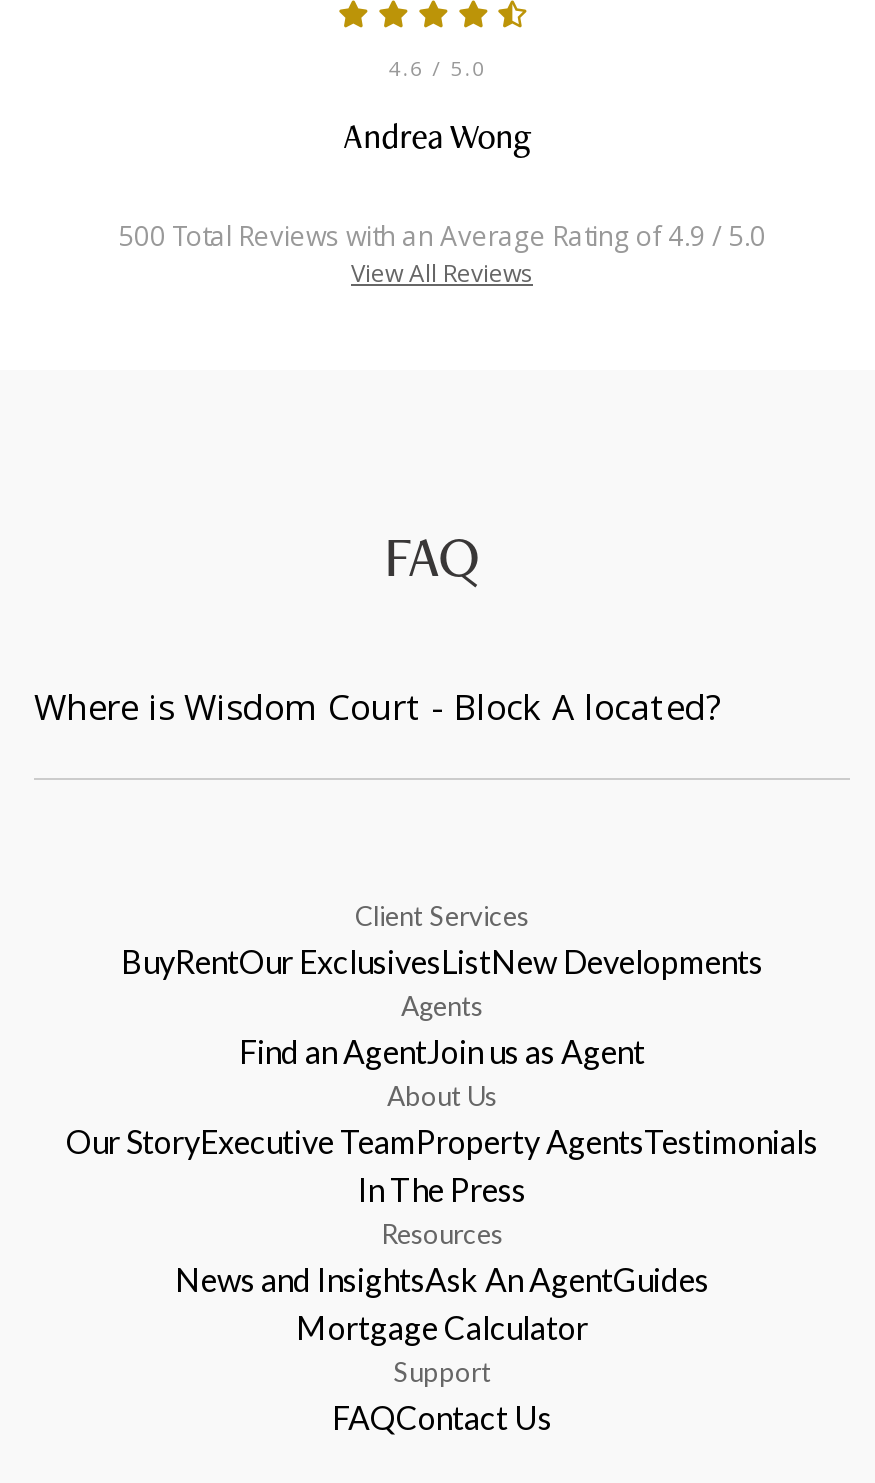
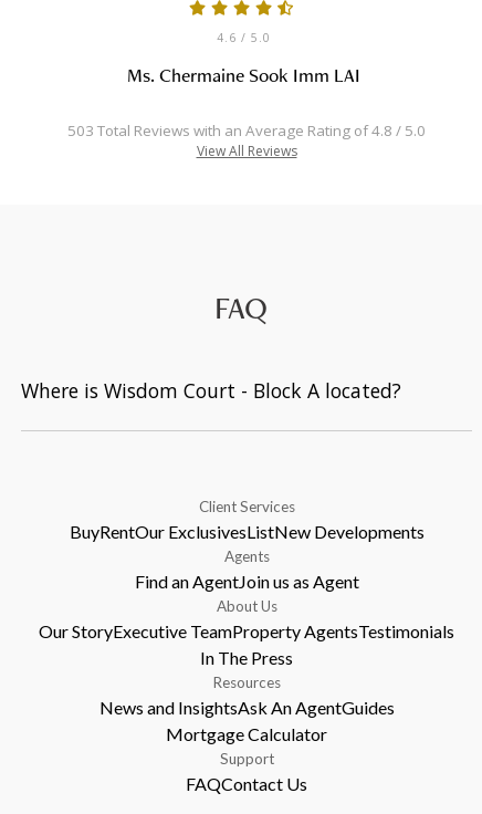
[343,112,531,158] Andrea Wong -> [127,62,361,87] Ms. Chermaine Sook Imm LAI
[118,218,766,254] 500 Total Reviews with an Average Rating of 4.9 / 5.0 -> [67,121,426,141] 503 Total Reviews with an Average Rating of 4.8 / 5.0

